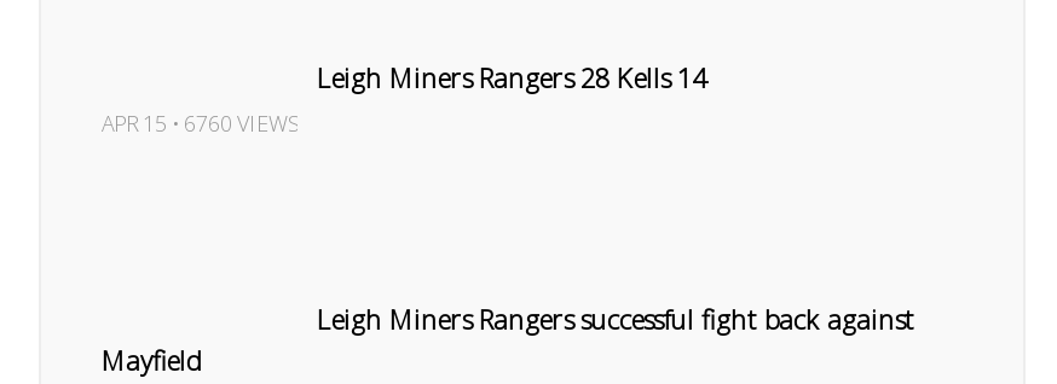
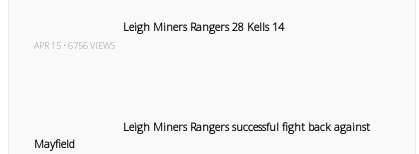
[102,107,298,139] APR 15 • 6760 VIEWS -> [34,39,115,52] APR 15 • 6756 VIEWS

